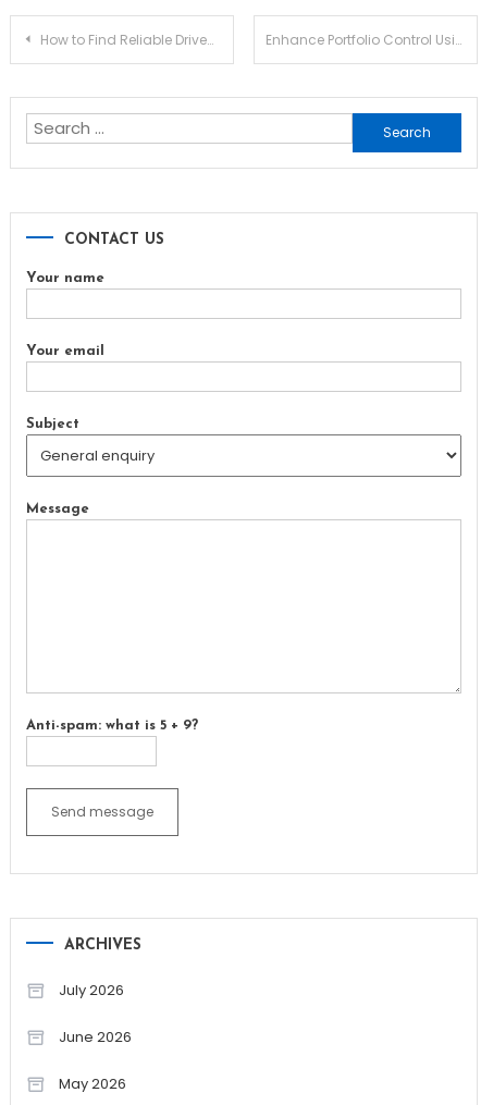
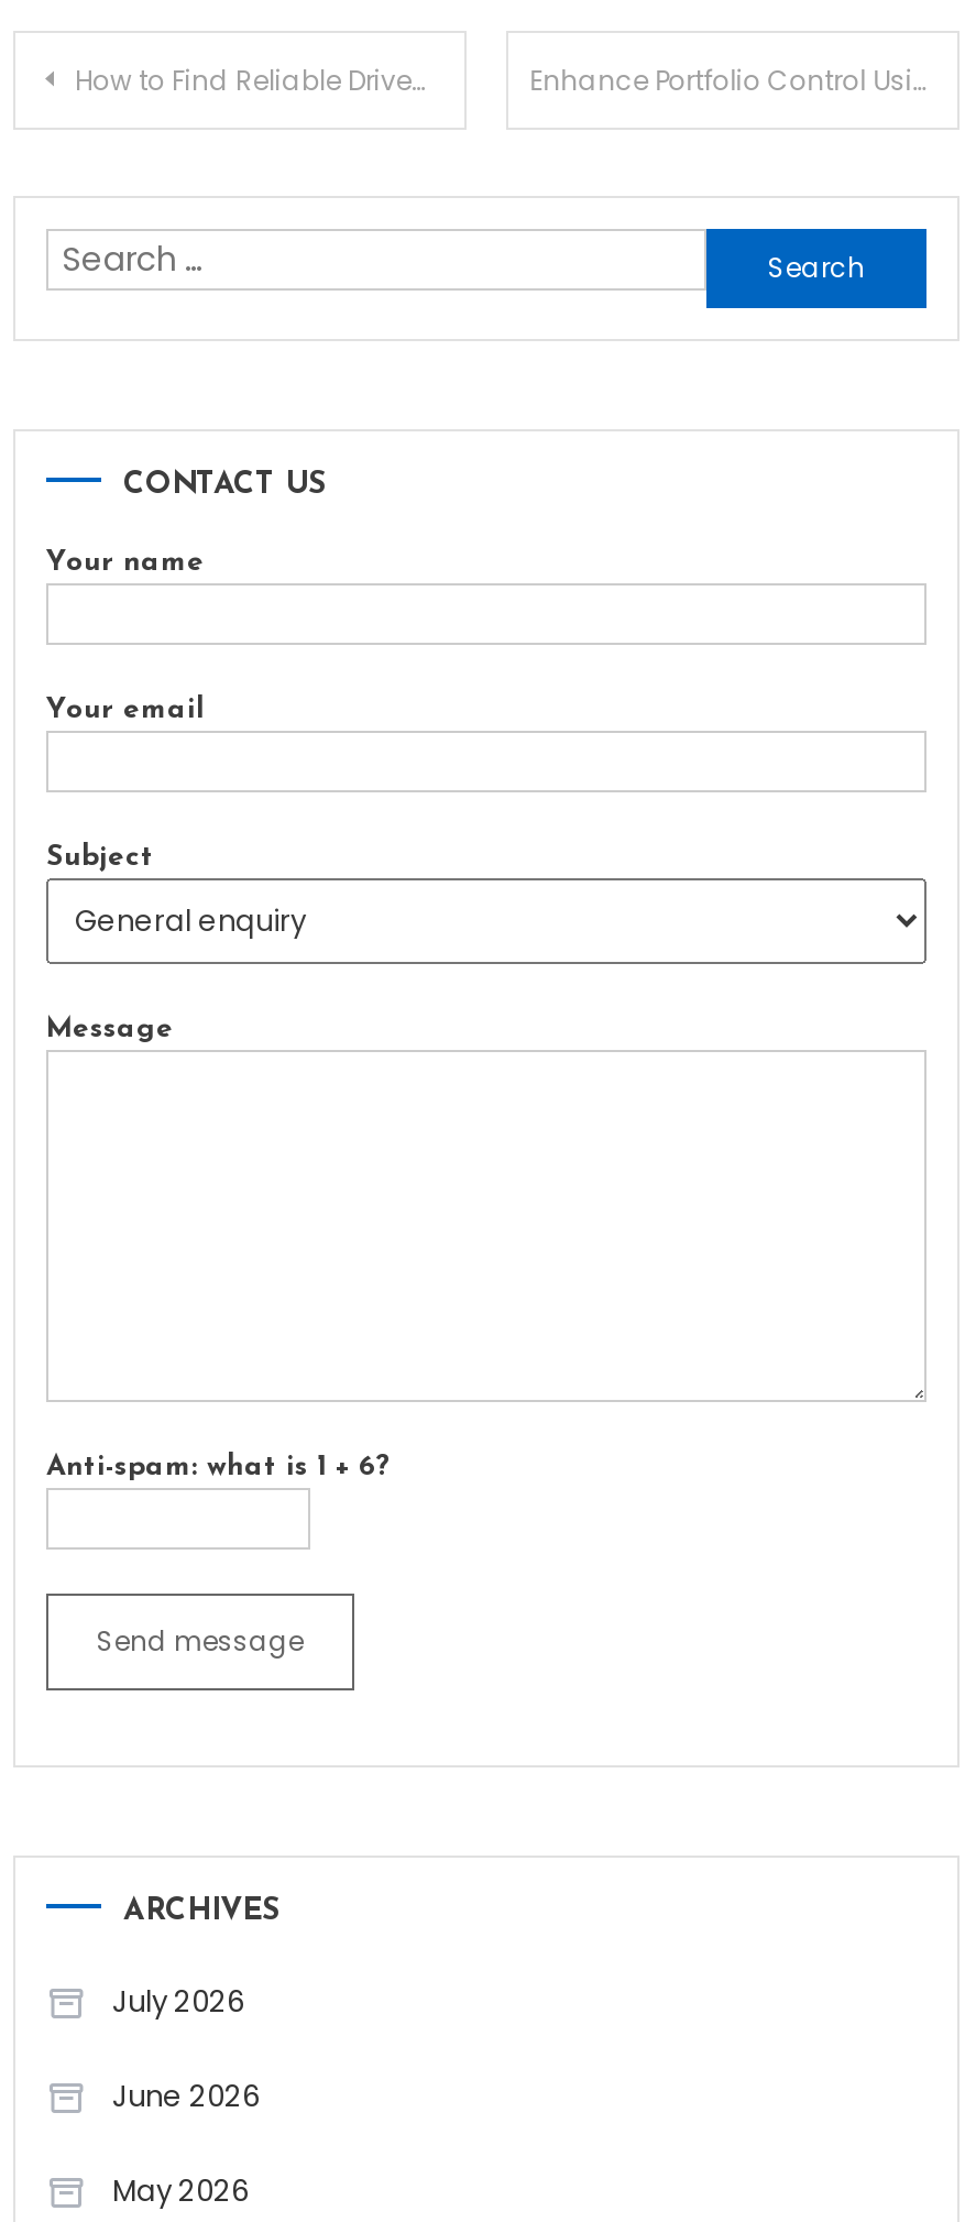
[26,718,198,732] Anti-spam: what is 5 + 9? -> [46,1452,390,1480] Anti-spam: what is 1 + 6?

